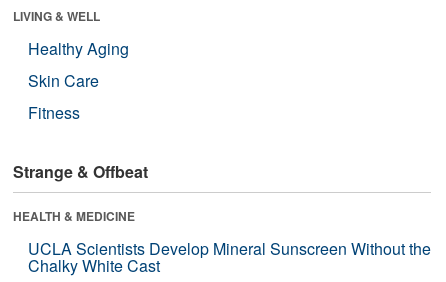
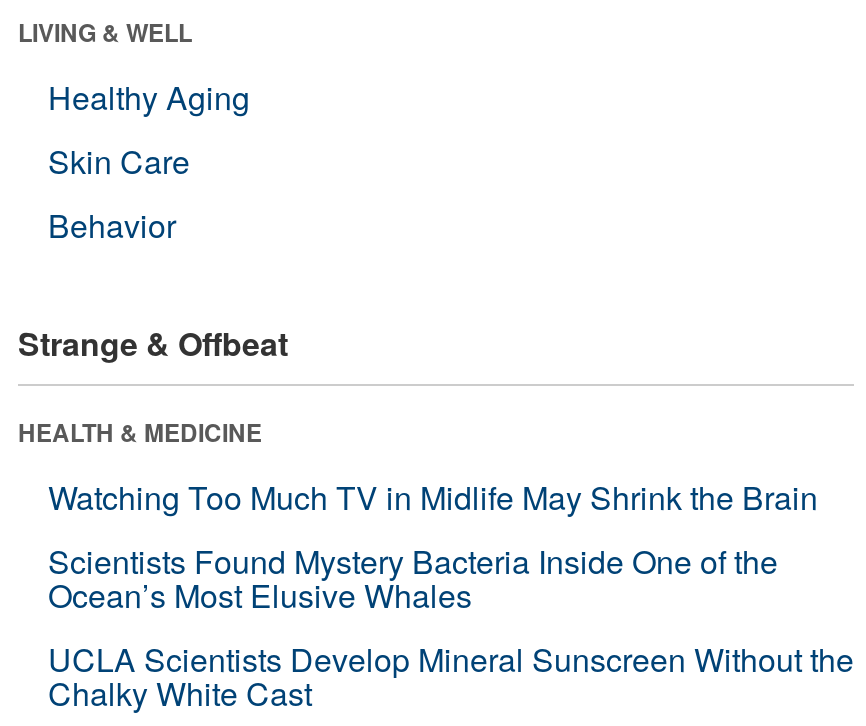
[28,101,80,124] Fitness -> [48,202,176,248] Behavior
none -> [48,474,818,618] Watching Too Much TV in Midlife May Shrink the Brain | Scientists Found Mystery Bacteria Inside One of the | Ocean’s Most Elusive Whales

